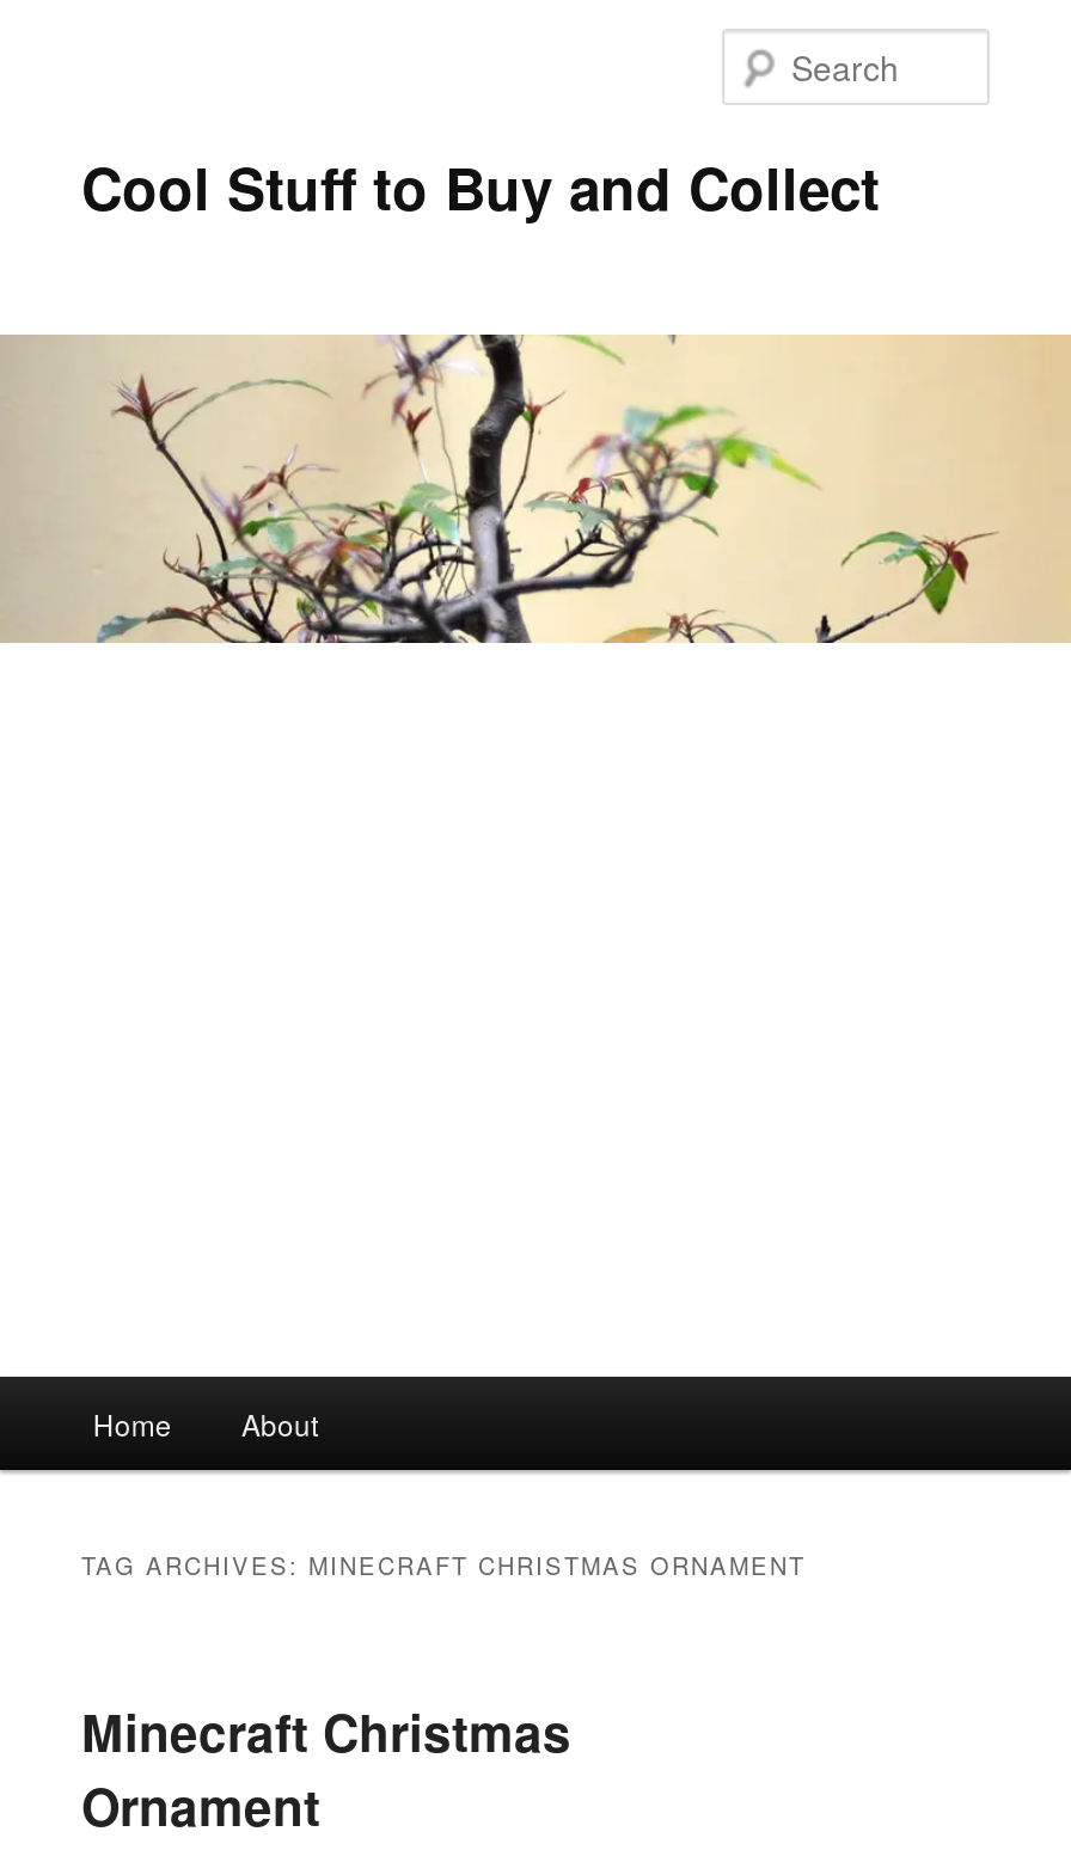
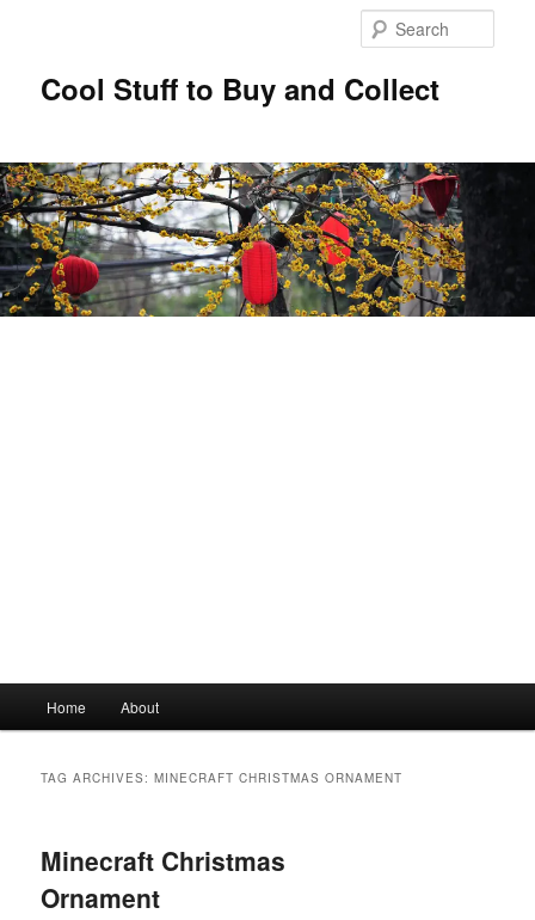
[7,335,1064,645] [image] -> [4,161,531,318] [image]

